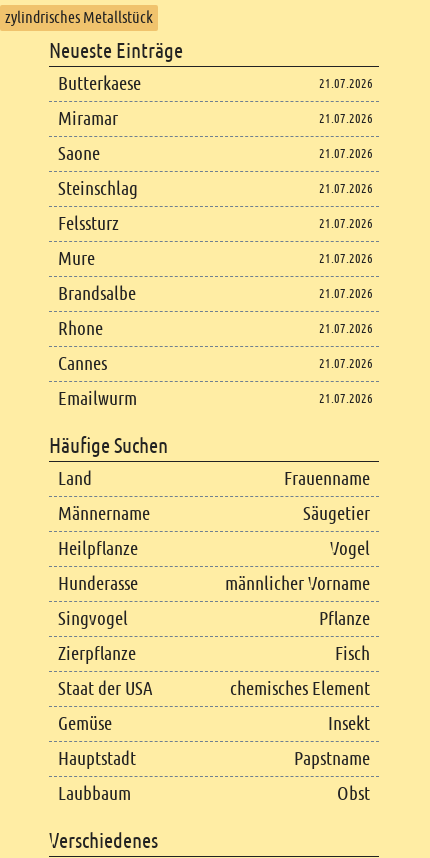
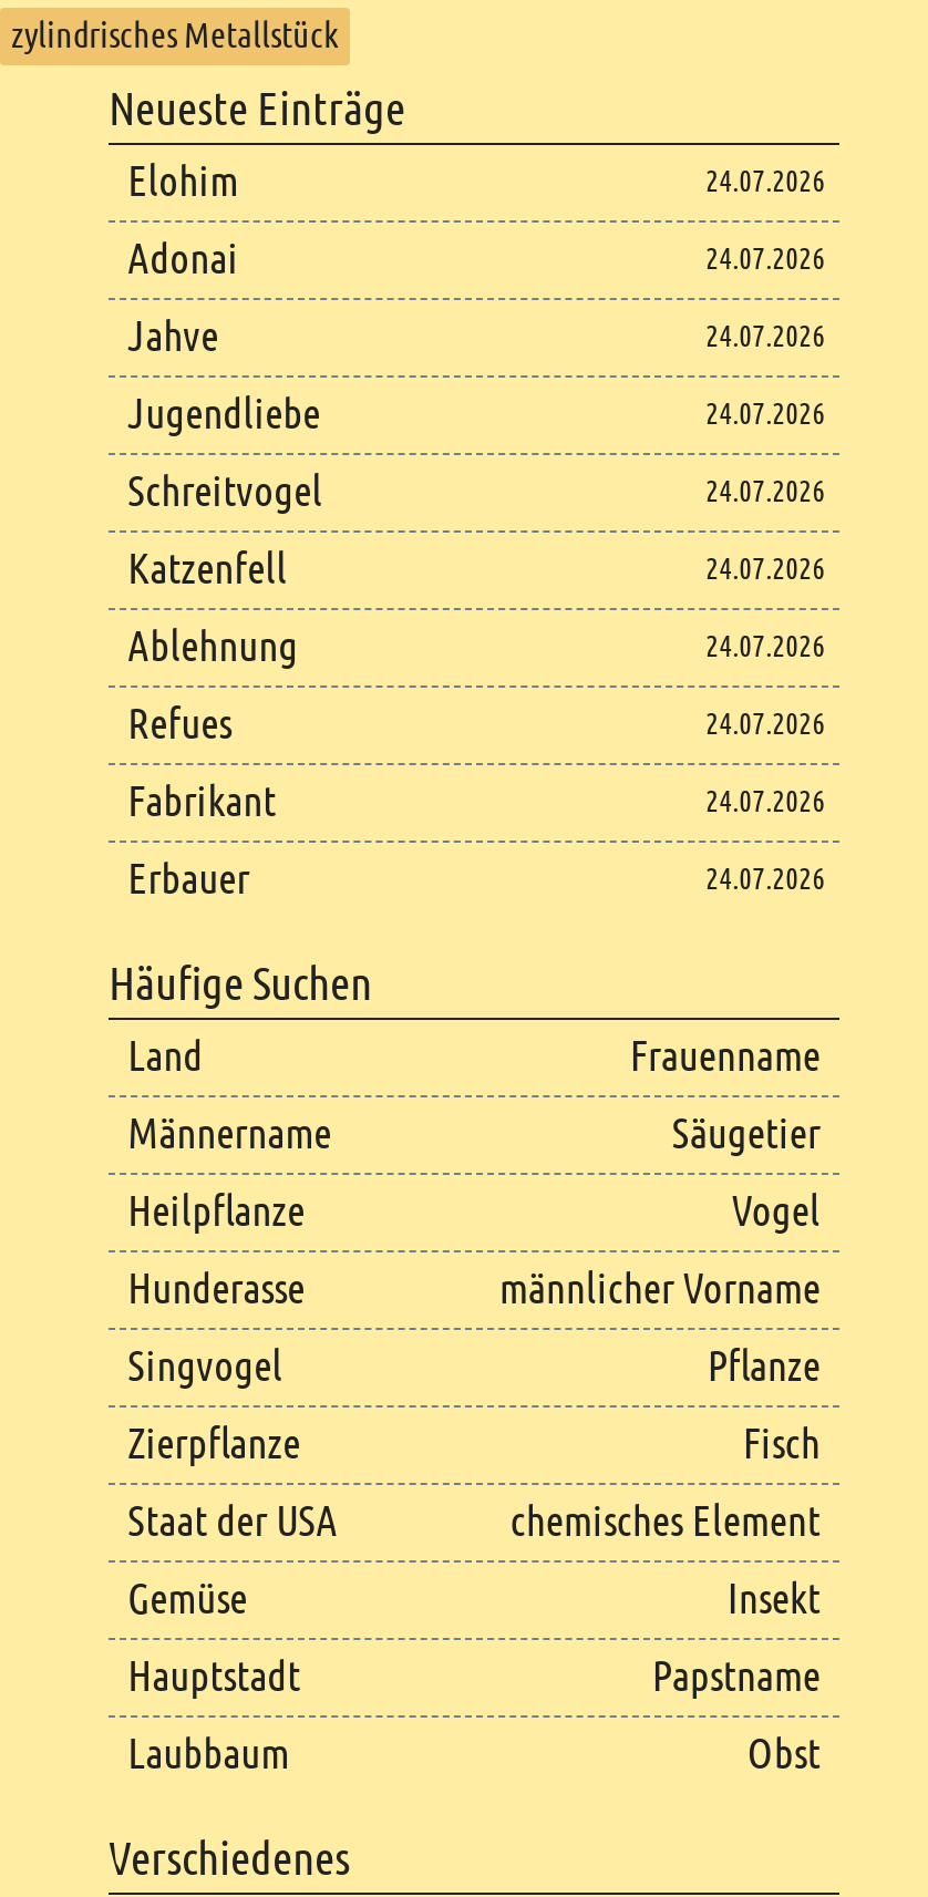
[58,71,373,96] Butterkaese | 21.07.2026 -> [128,154,825,209] Elohim | 24.07.2026
[58,106,373,131] Miramar | 21.07.2026 -> [128,231,825,287] Adonai | 24.07.2026
[58,141,373,166] Saone | 21.07.2026 -> [128,309,825,364] Jahve | 24.07.2026
[58,176,373,201] Steinschlag | 21.07.2026 -> [128,386,825,442] Jugendliebe | 24.07.2026
[58,211,373,236] Felssturz | 21.07.2026 -> [128,464,825,519] Schreitvogel | 24.07.2026
[58,246,373,271] Mure | 21.07.2026 -> [128,541,825,597] Katzenfell | 24.07.2026
[58,281,373,306] Brandsalbe | 21.07.2026 -> [128,619,825,674] Ablehnung | 24.07.2026
[58,316,373,341] Rhone | 21.07.2026 -> [128,696,825,752] Refues | 24.07.2026
[58,351,373,376] Cannes | 21.07.2026 -> [128,774,825,829] Fabrikant | 24.07.2026
[58,386,373,411] Emailwurm | 21.07.2026 -> [128,851,825,907] Erbauer | 24.07.2026

